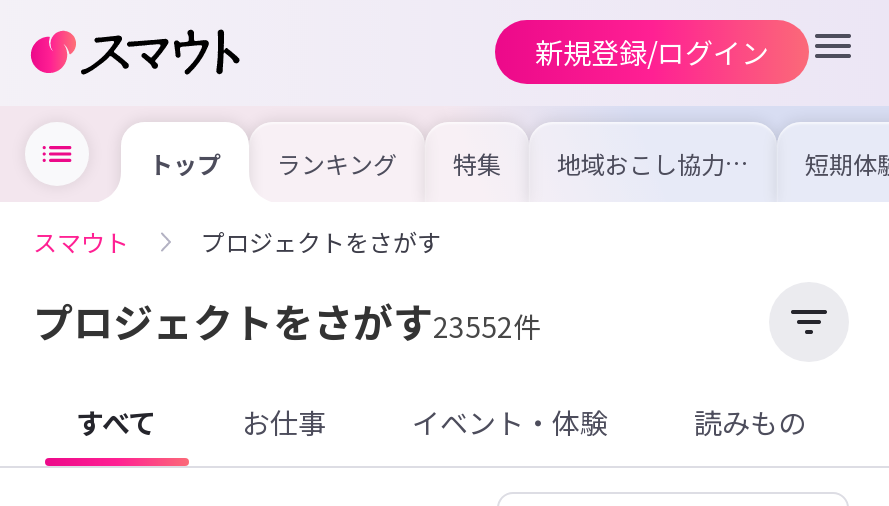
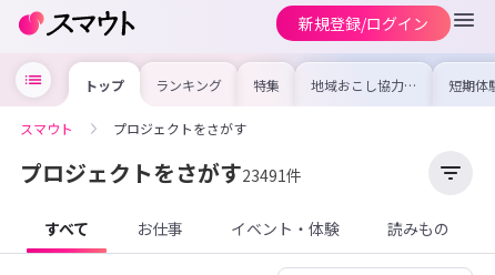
[33,292,541,350] プロジェクトをさがす23552件 -> [20,156,302,189] プロジェクトをさがす23491件

